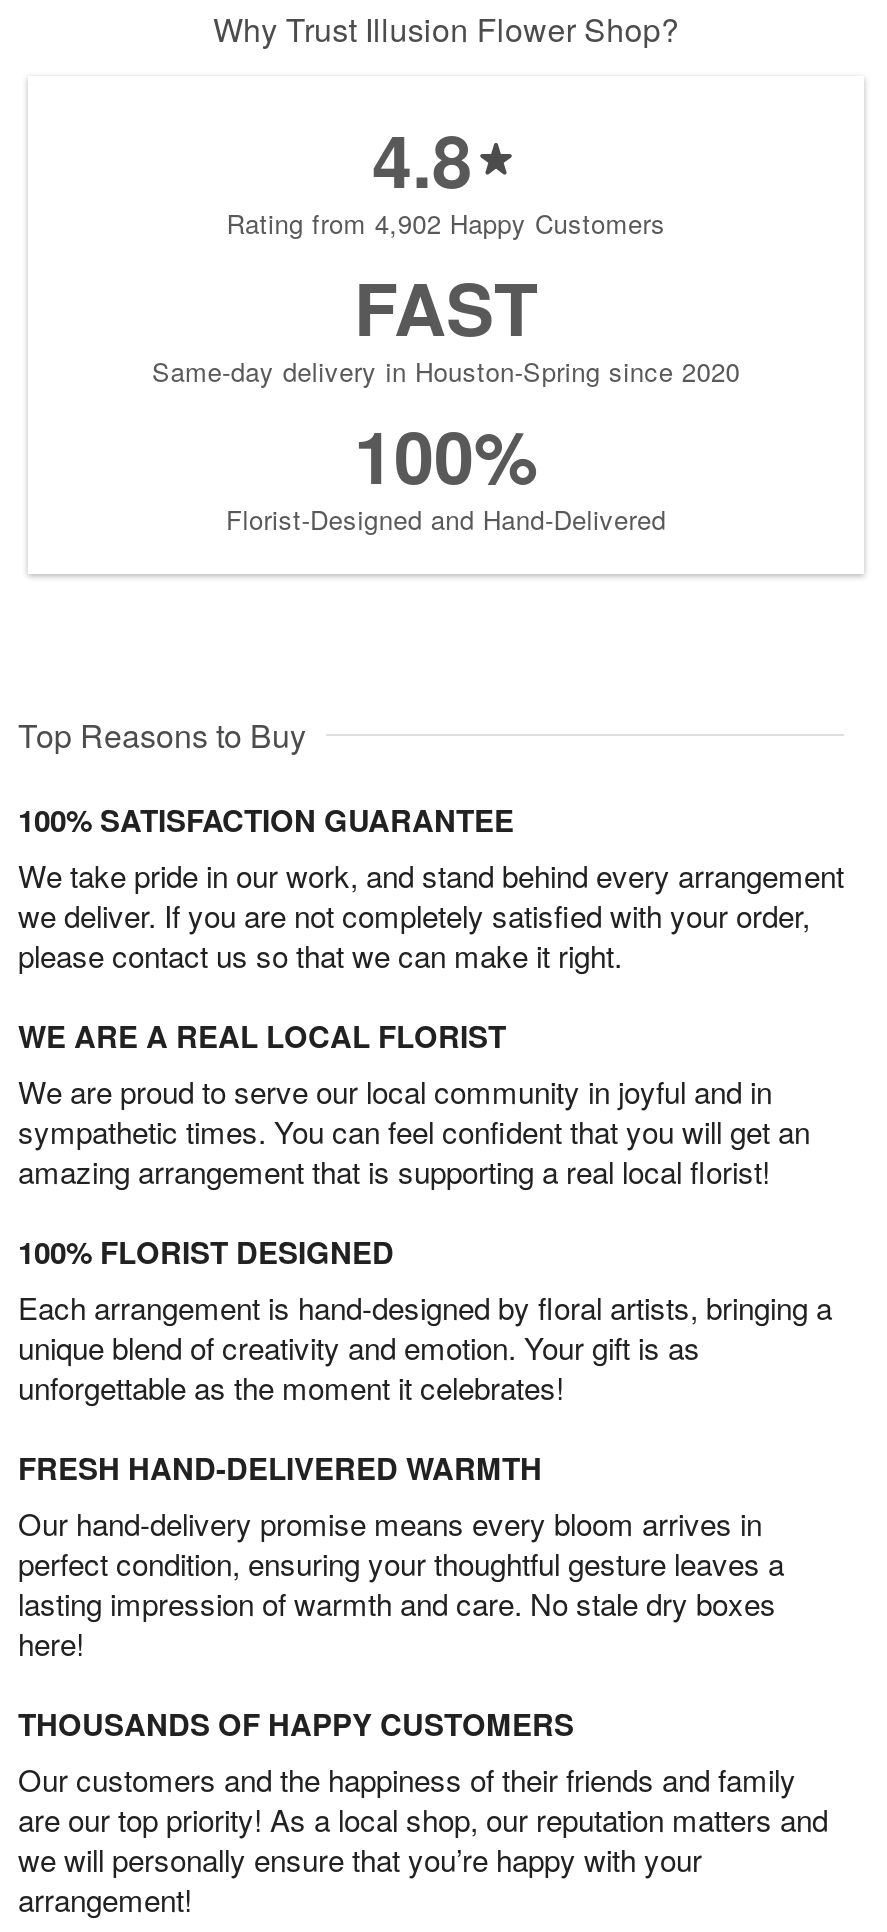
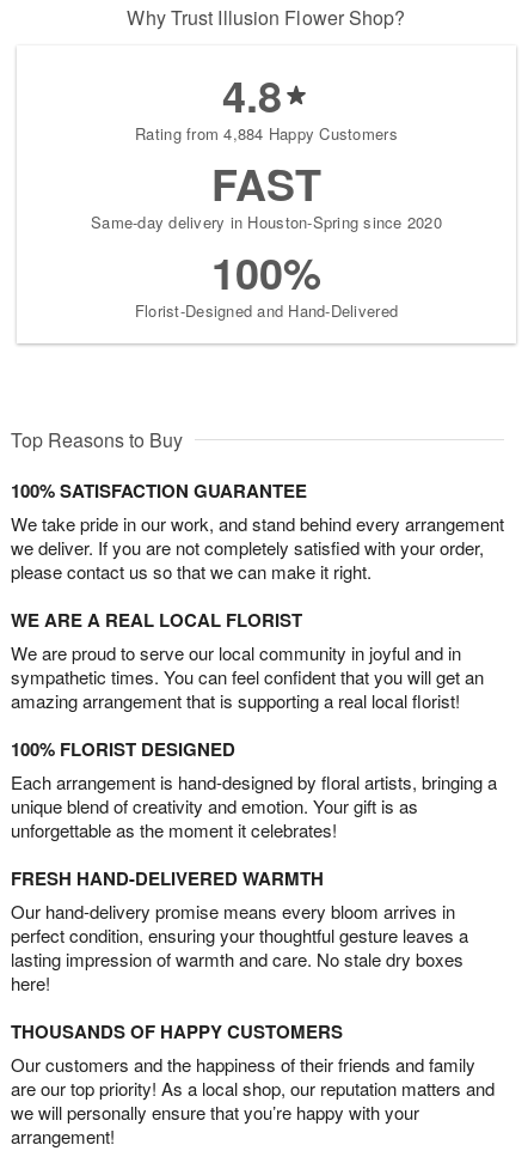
[226,205,666,243] Rating from 4,902 Happy Customers -> [135,123,398,145] Rating from 4,884 Happy Customers

